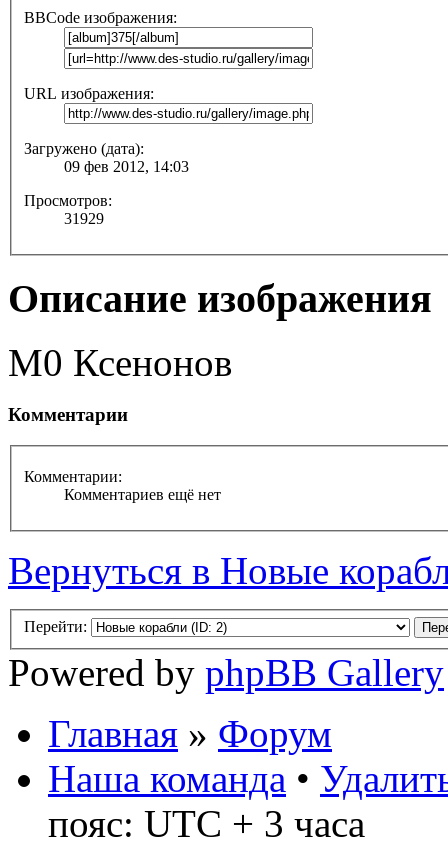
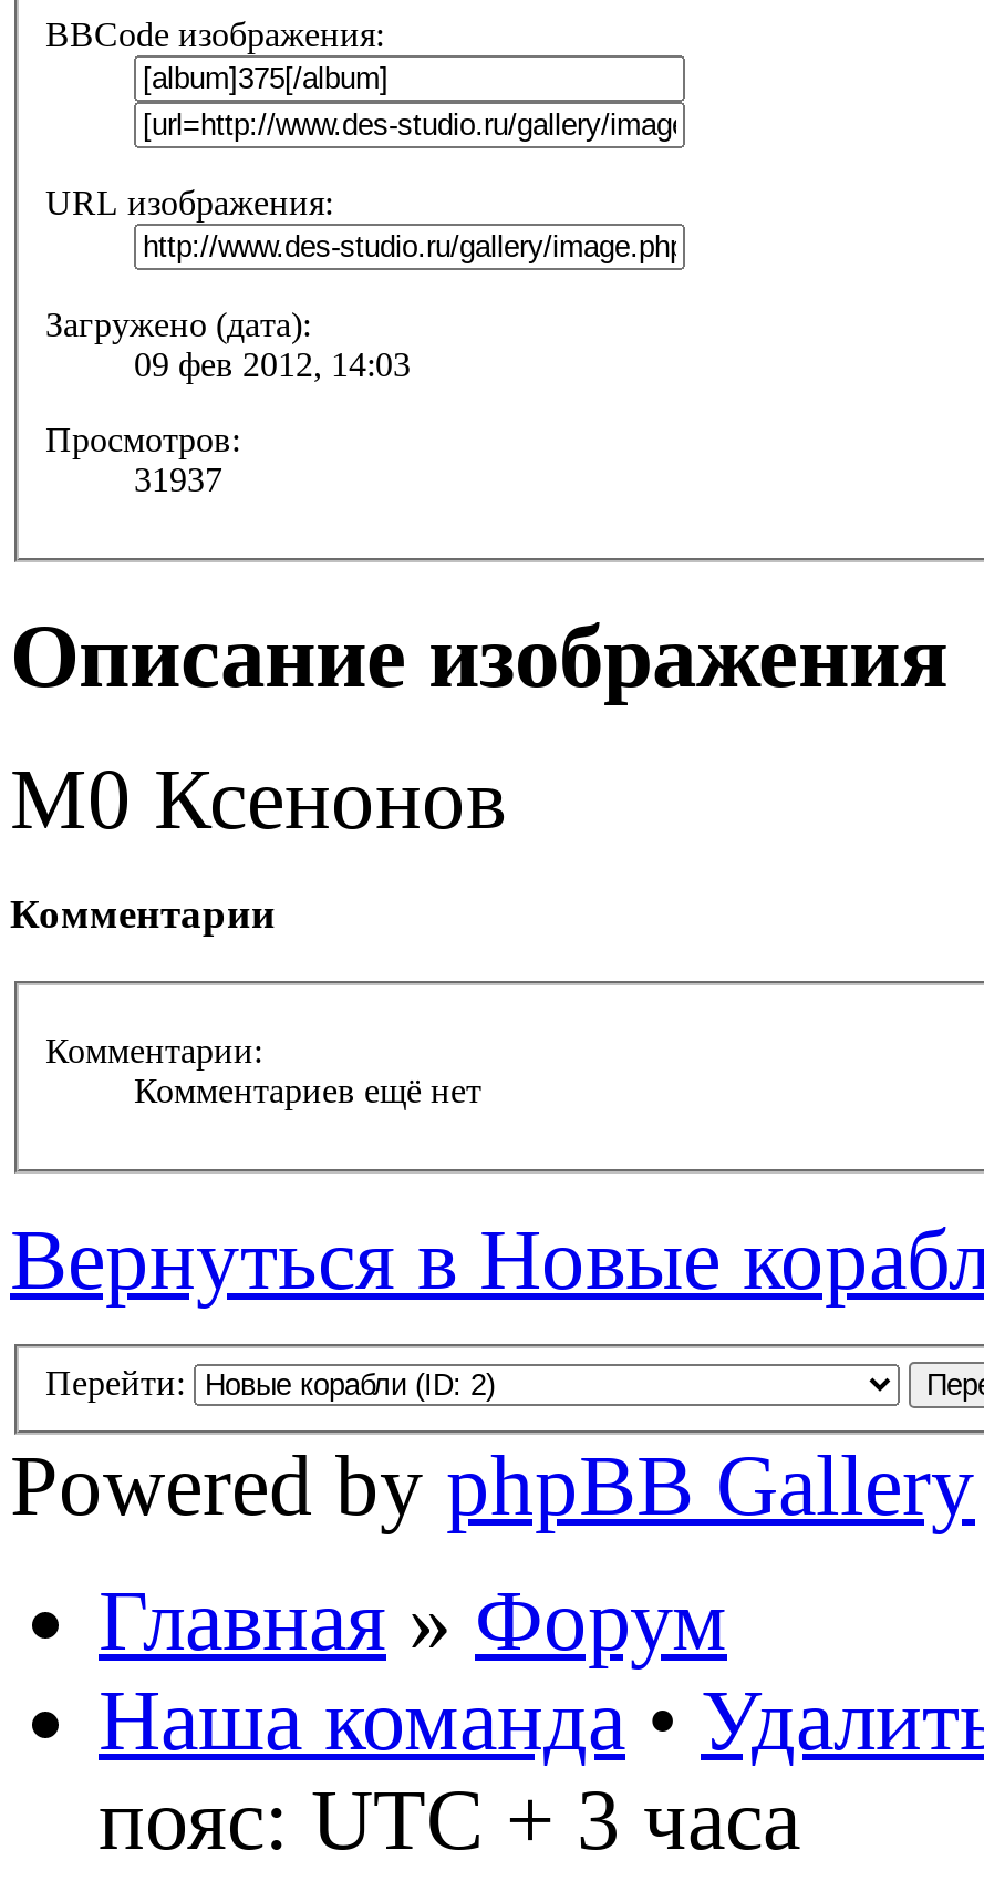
[64,210,104,227] 31929 -> [134,460,222,498] 31937

